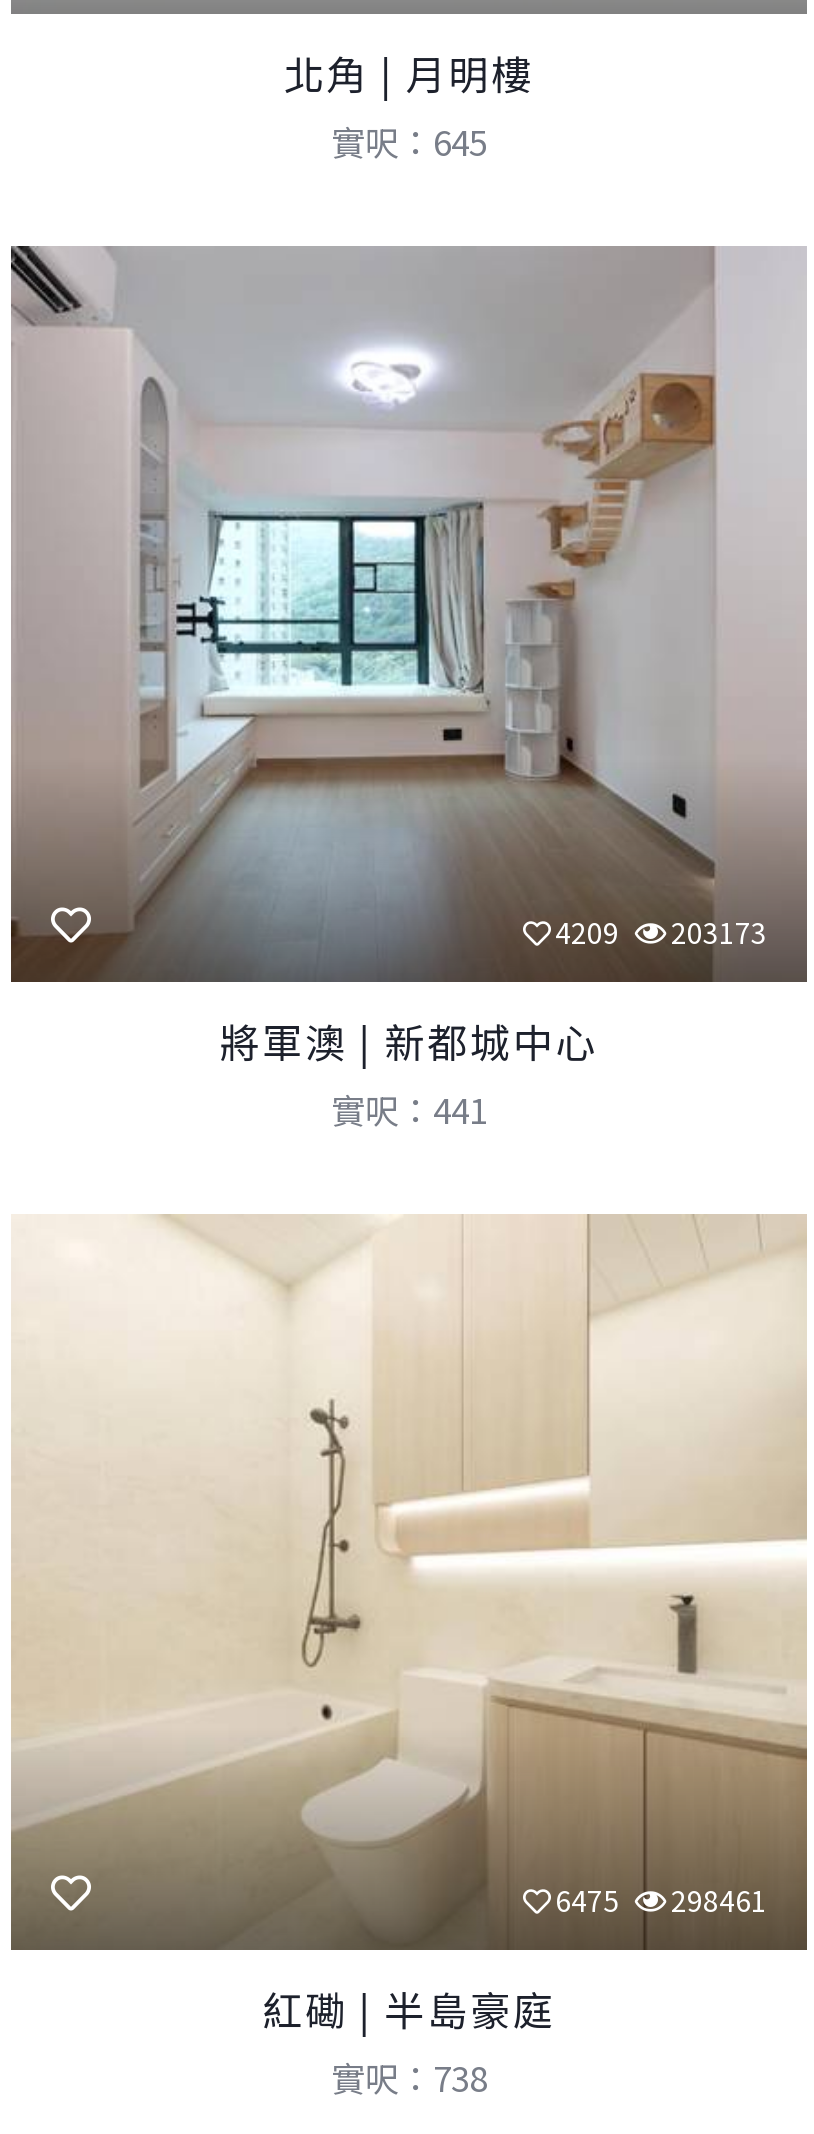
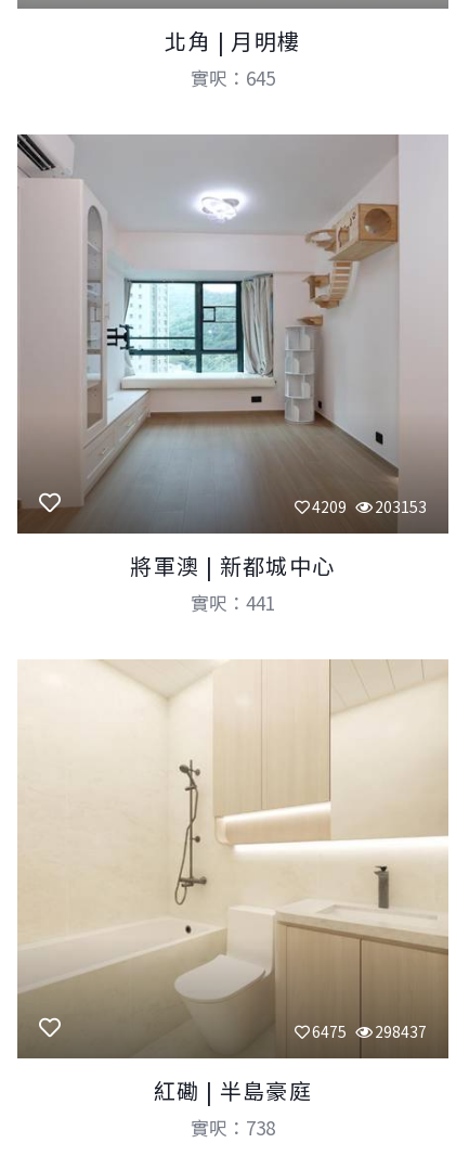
[555,912,767,952] 4209 203173 -> [312,496,427,517] 4209 203153
[555,1880,767,1920] 6475 298461 -> [312,1020,427,1042] 6475 298437

